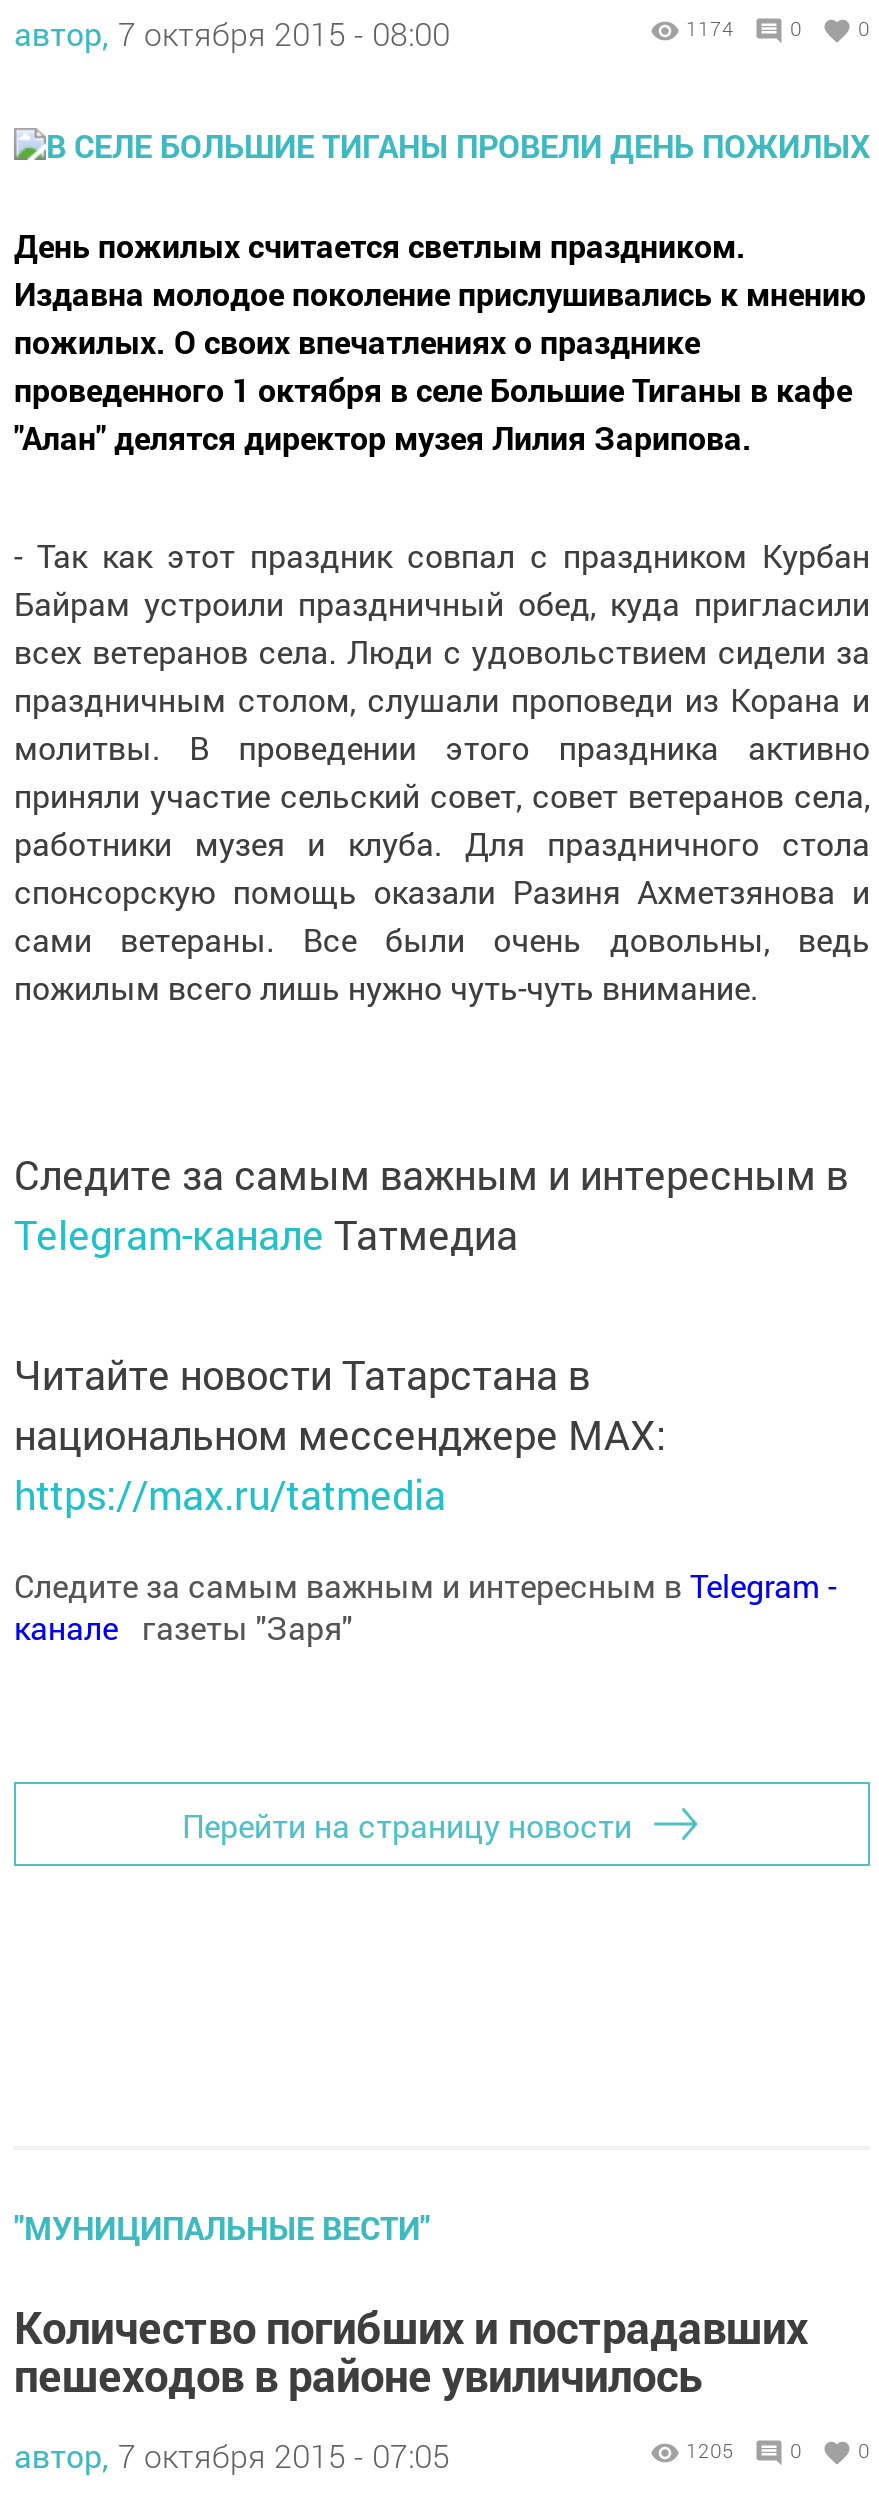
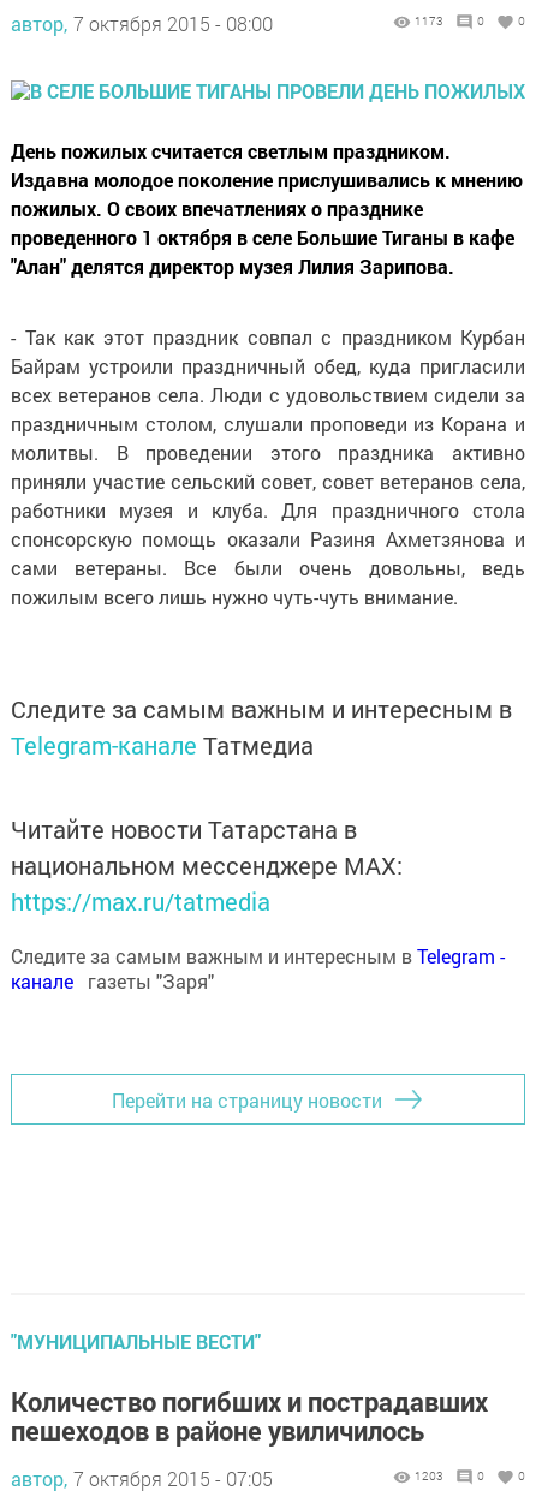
[686,16,734,42] 1174 -> [415,14,443,29] 1173
[686,2438,734,2464] 1205 -> [415,1469,443,1484] 1203

